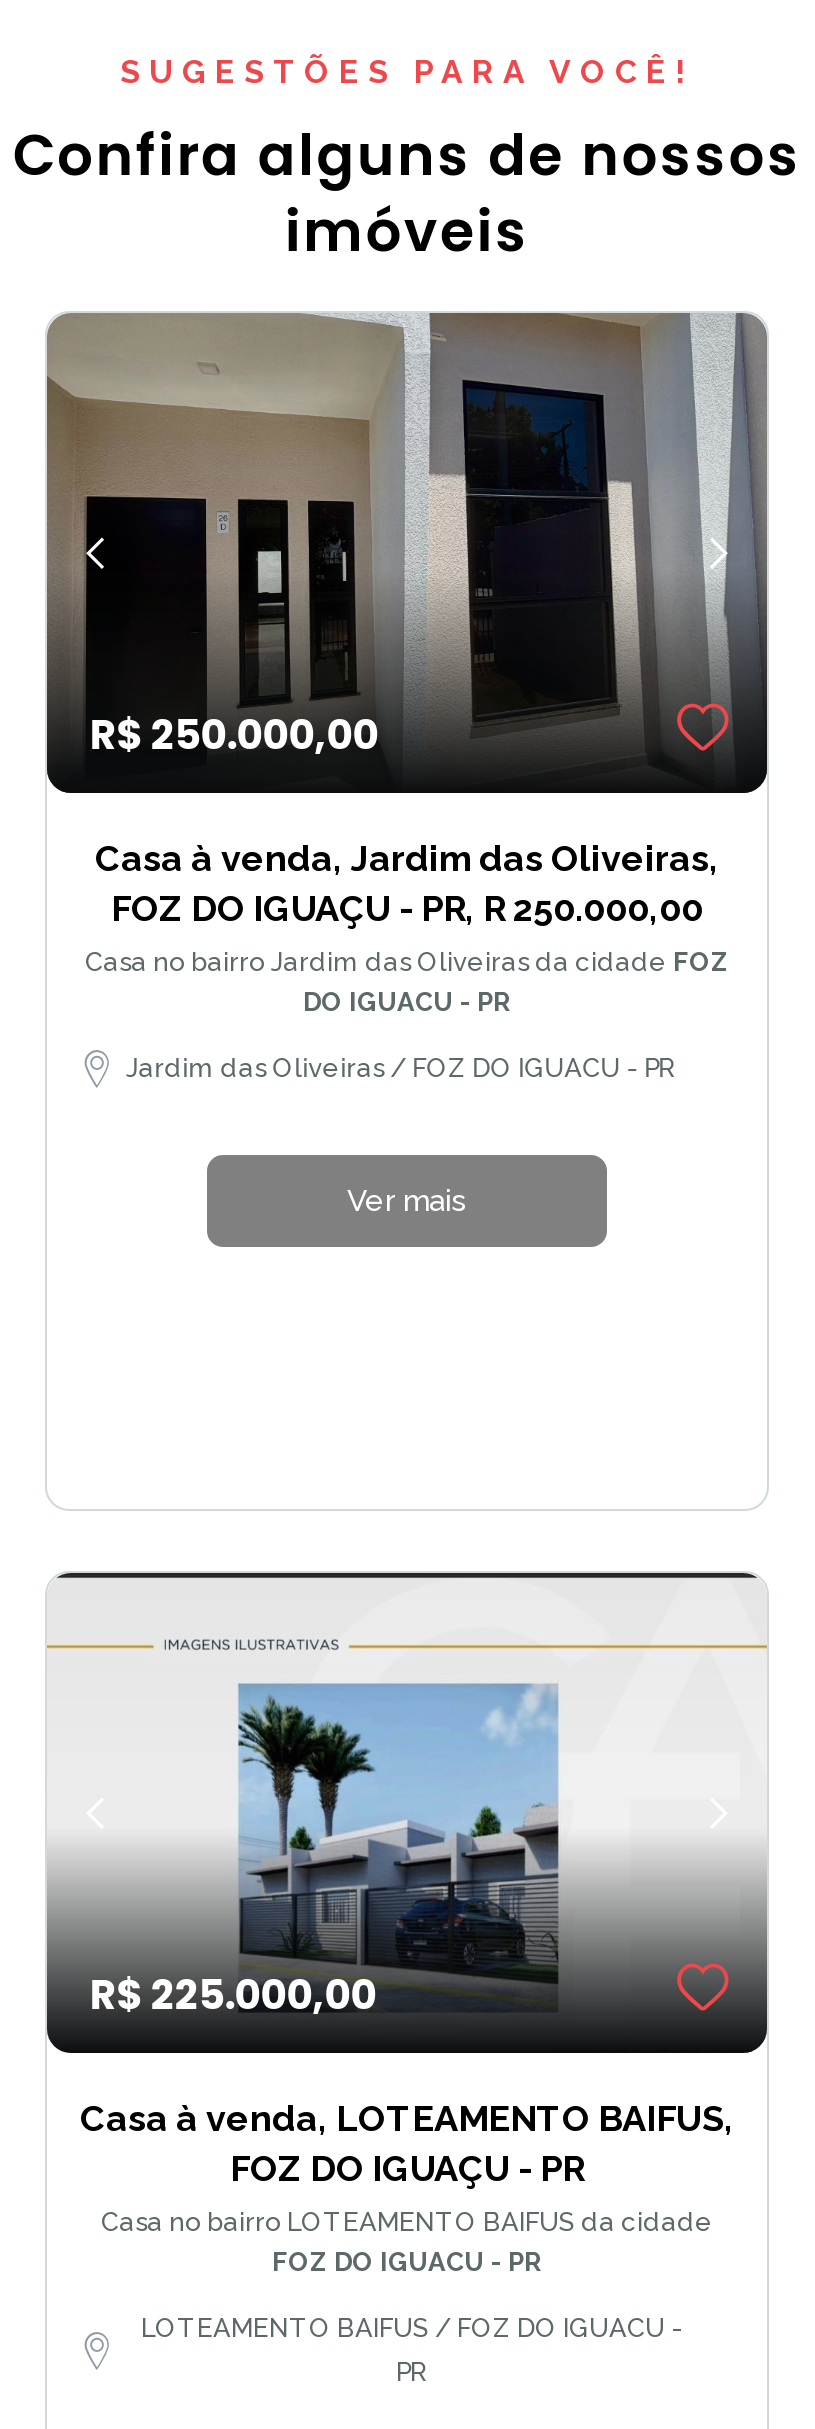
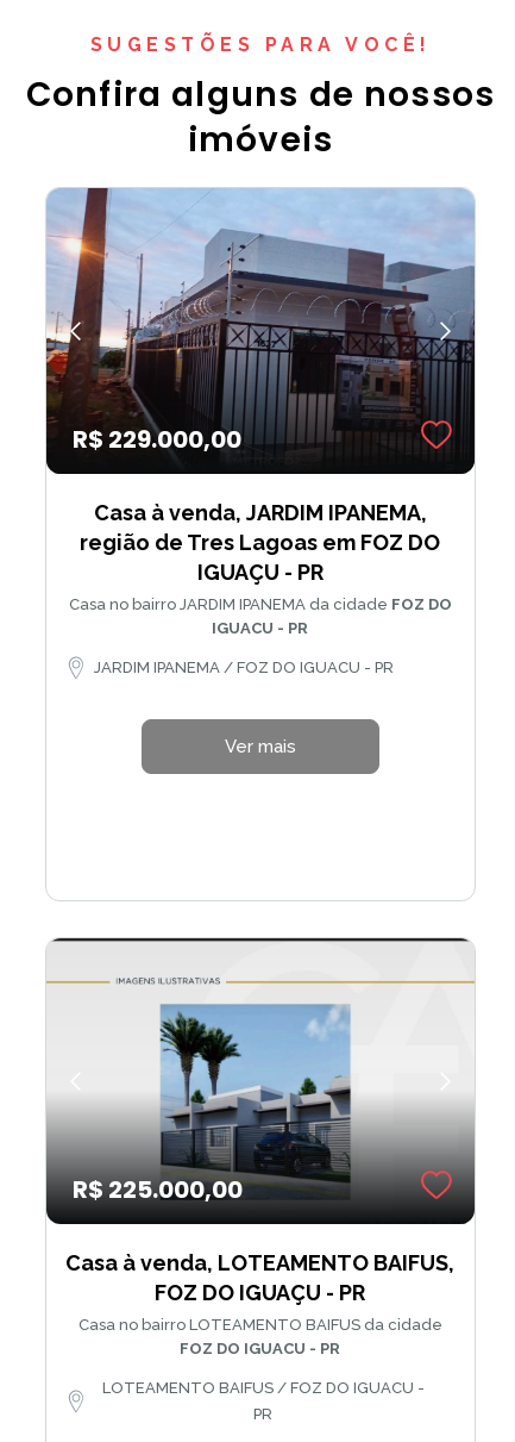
[45,311,767,763] [image] | R$ 250.000,00 -> [46,188,475,456] [image] | R$ 229.000,00
[85,837,729,1017] Casa à venda, Jardim das Oliveiras, | FOZ DO IGUAÇU - PR, R 250.000,00 | Casa no bairro Jardim das Oliveiras da cidade FOZ | DO IGUACU - PR -> [69,500,452,637] Casa à venda, JARDIM IPANEMA, | região de Tres Lagoas em FOZ DO | IGUAÇU - PR | Casa no bairro JARDIM IPANEMA da cidade FOZ DO | IGUACU - PR
[126,1053,676,1083] Jardim das Oliveiras / FOZ DO IGUACU - PR -> [93,658,393,676] JARDIM IPANEMA / FOZ DO IGUACU - PR
moved [347,1183,467,1219] -> [225,736,296,757]: Ver mais

